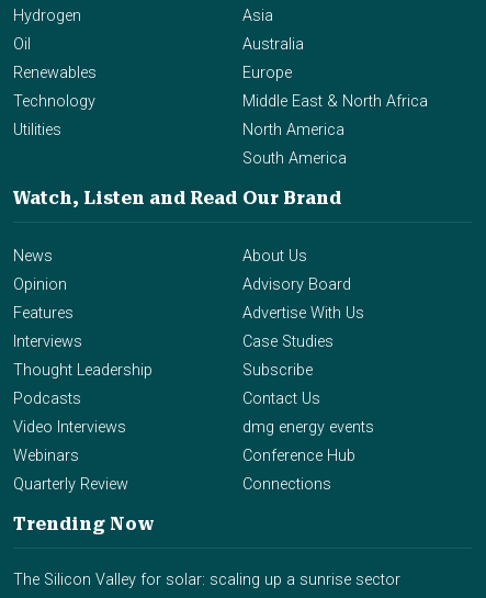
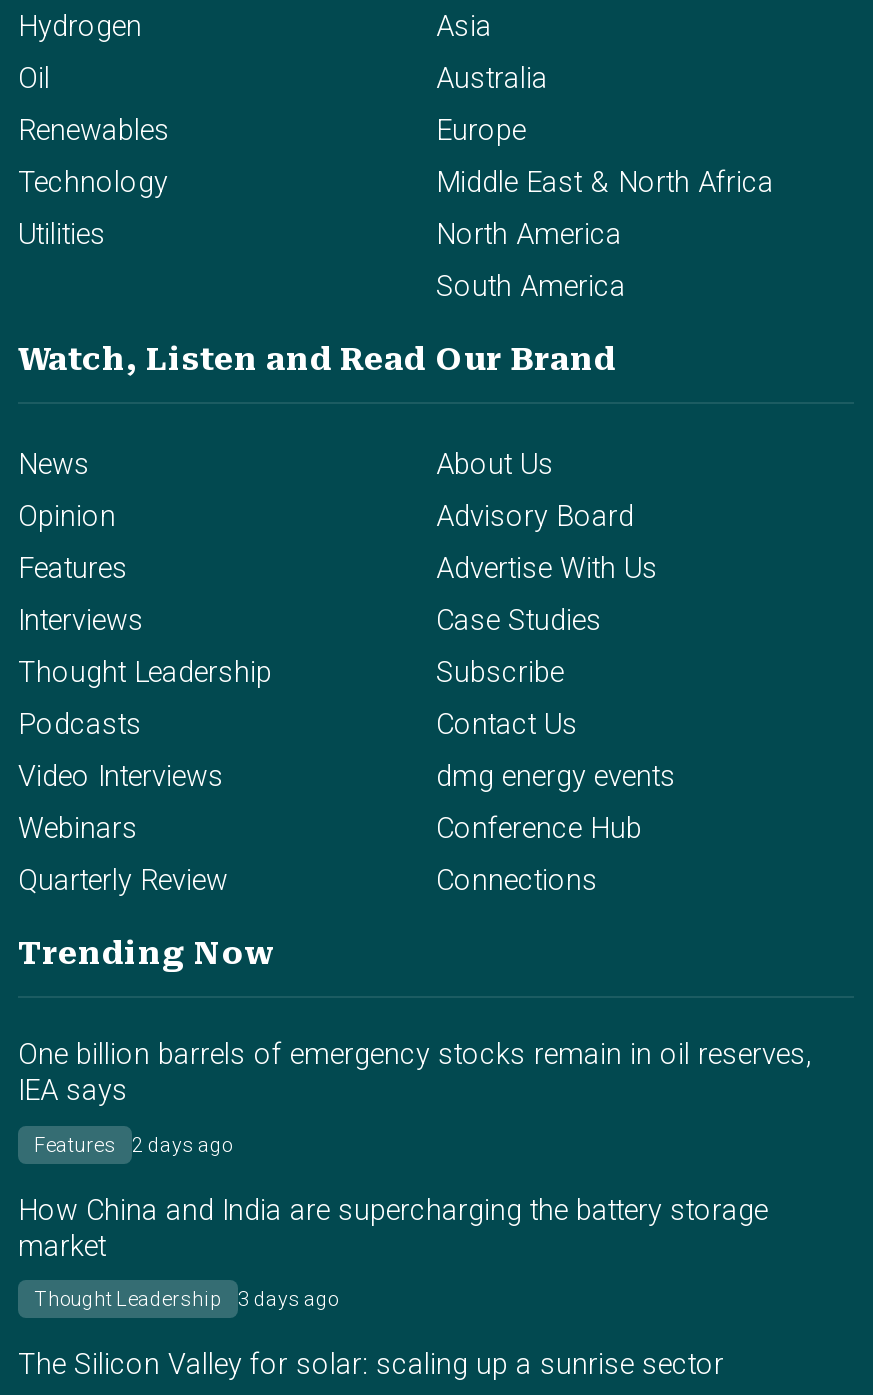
none -> [18,1039,812,1309] One billion barrels of emergency stocks remain in oil reserves, | IEA says | Features | 2 days ago | How China and India are supercharging the battery storage | market | Thought Leadership | 3 days ago

